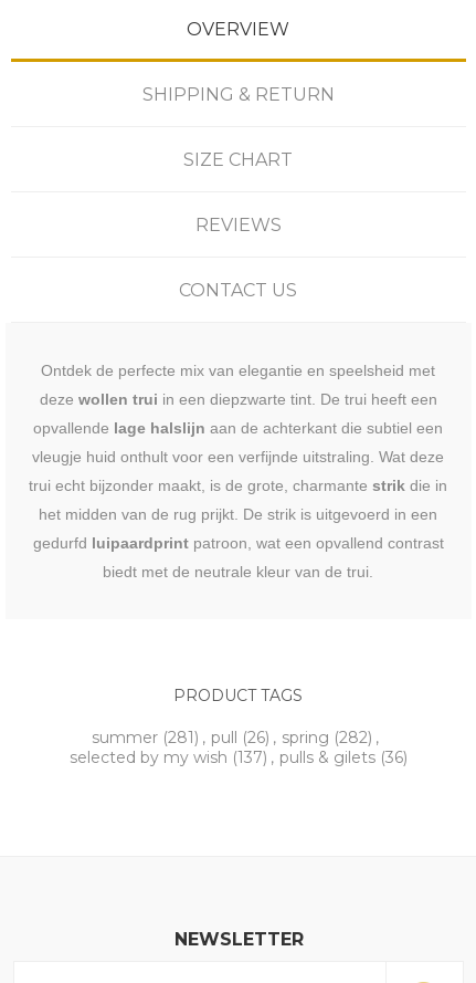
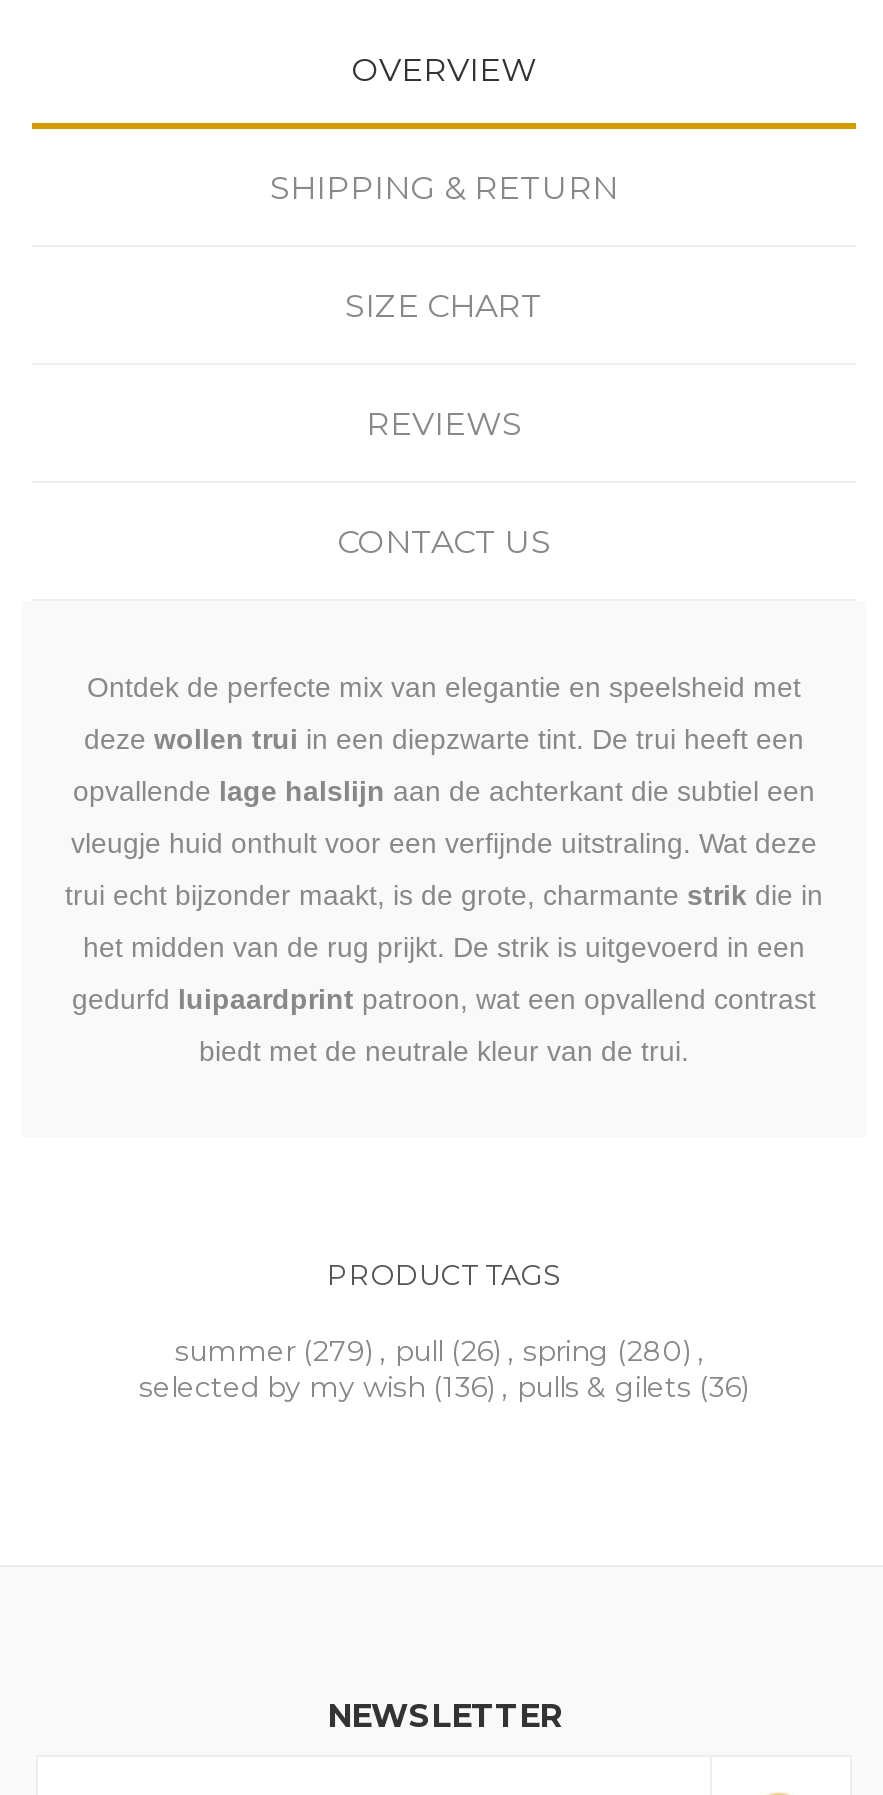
[92,727,379,747] summer (281) , pull (26) , spring (282) , -> [175,1333,703,1369] summer (279) , pull (26) , spring (280) ,
[70,747,408,767] selected by my wish (137) , pulls & gilets (36) -> [139,1369,749,1405] selected by my wish (136) , pulls & gilets (36)

